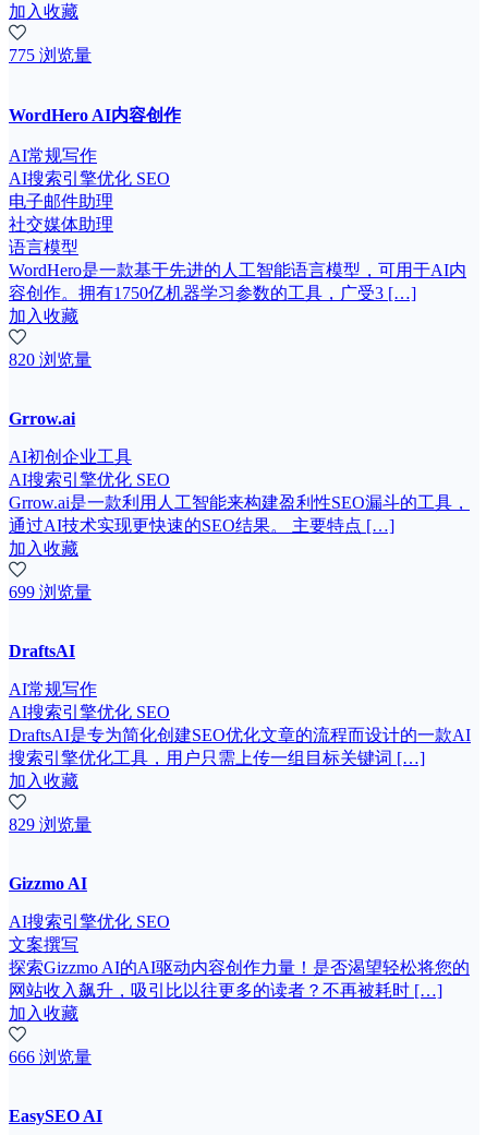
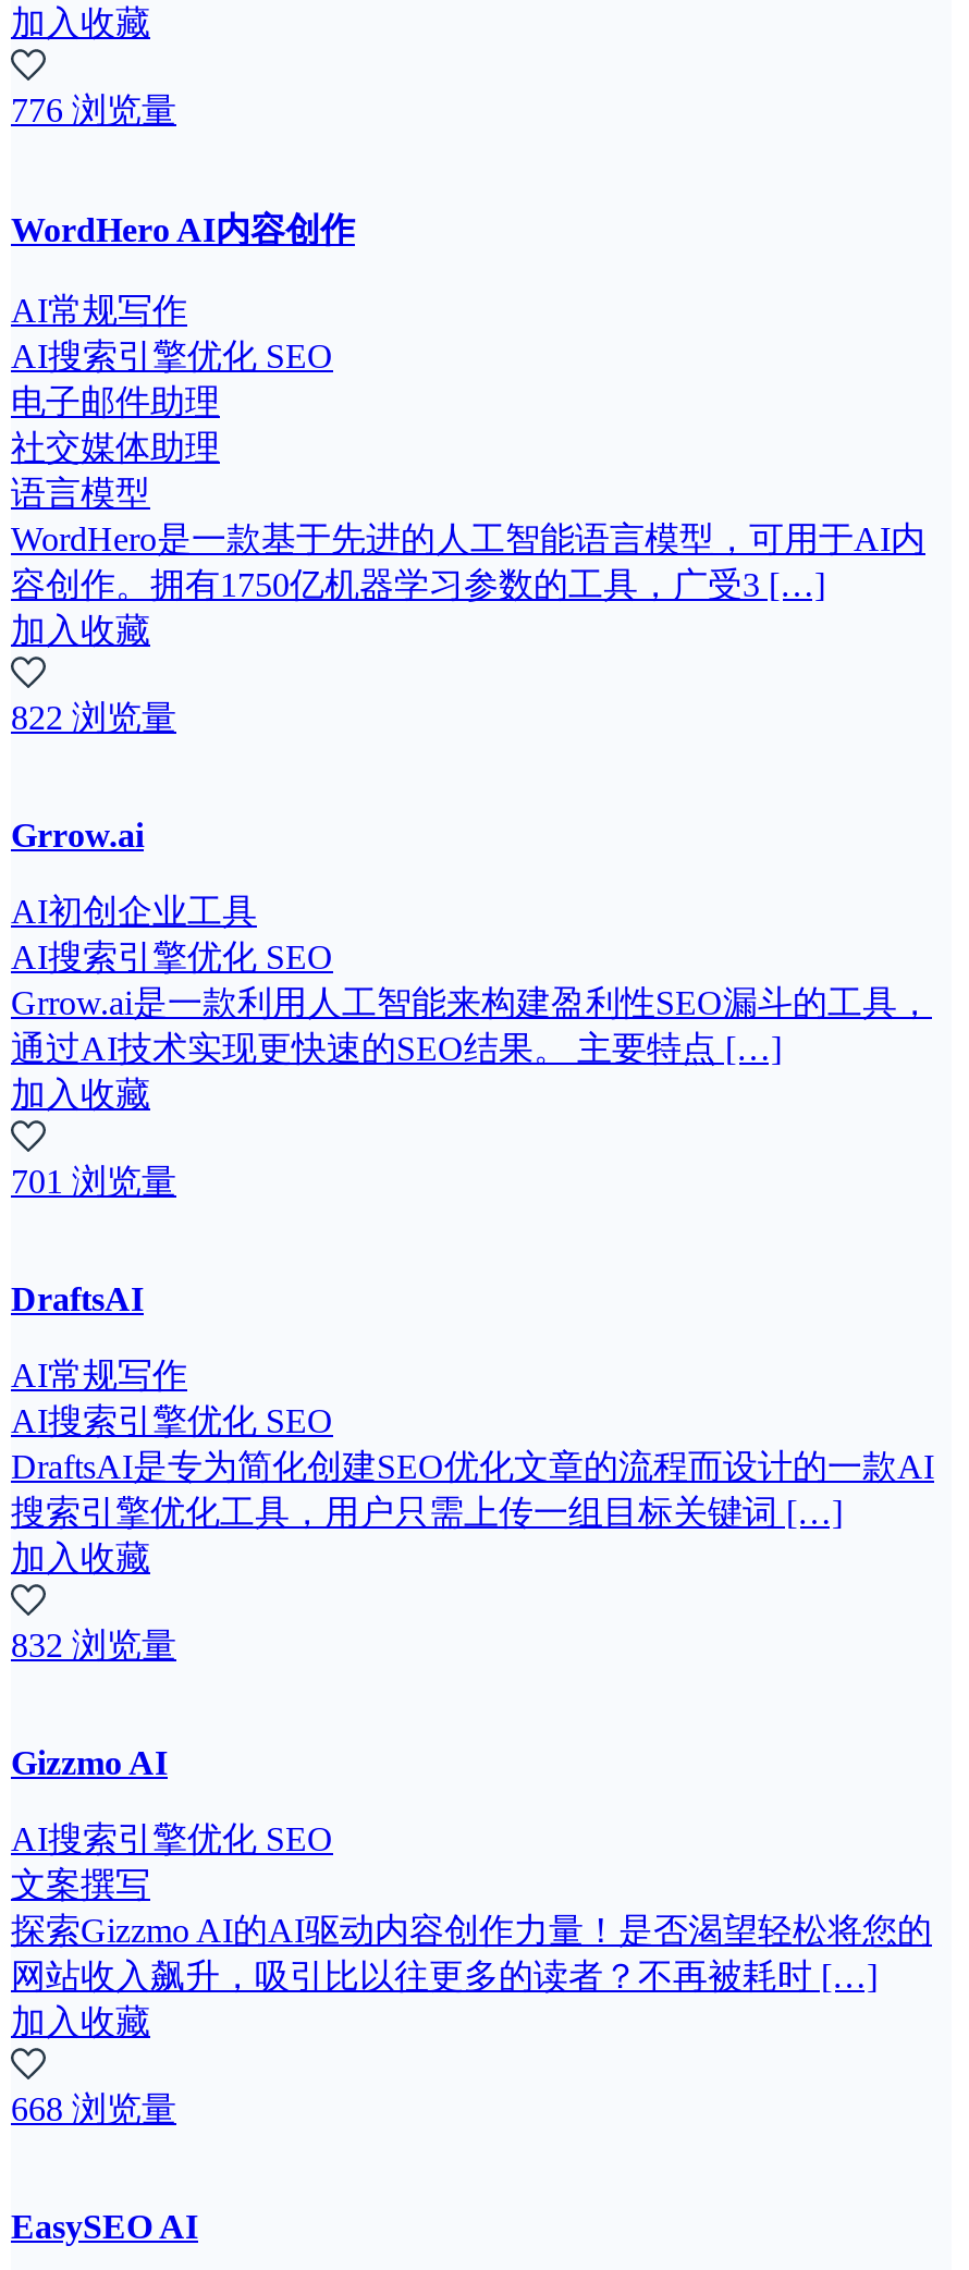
[9,46,92,65] 775 浏览量 -> [11,92,176,129] 776 浏览量
[9,351,92,369] 820 浏览量 -> [11,700,176,737] 822 浏览量
[9,583,92,602] 699 浏览量 -> [11,1164,176,1201] 701 浏览量
[9,816,92,834] 829 浏览量 -> [11,1627,176,1664] 832 浏览量
[9,1048,92,1067] 666 浏览量 -> [11,2091,176,2128] 668 浏览量

